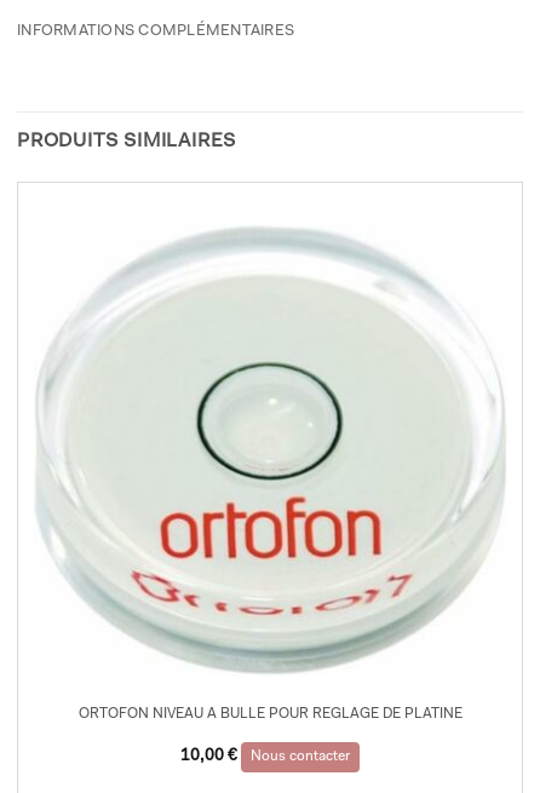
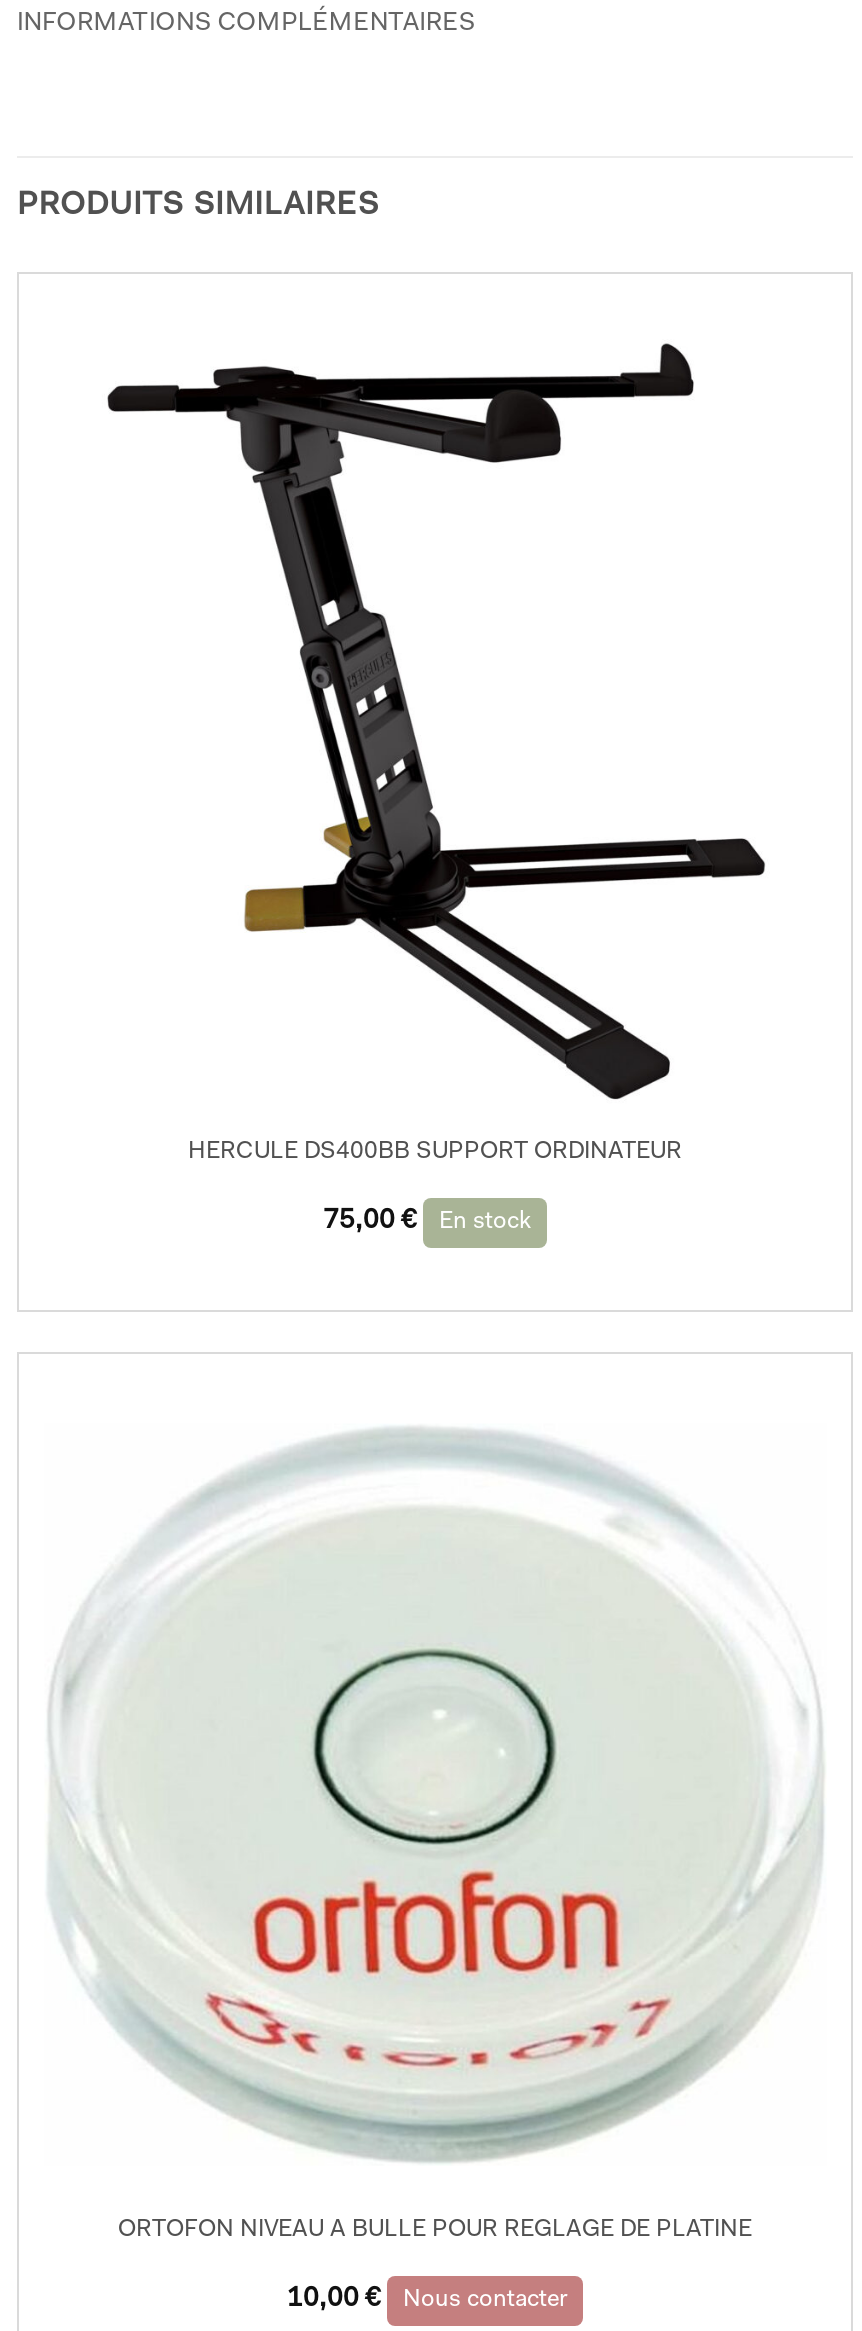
none -> [105,342,765,1234] [image] | HERCULE DS400BB SUPPORT ORDINATEUR | 75,00 € | En stock

